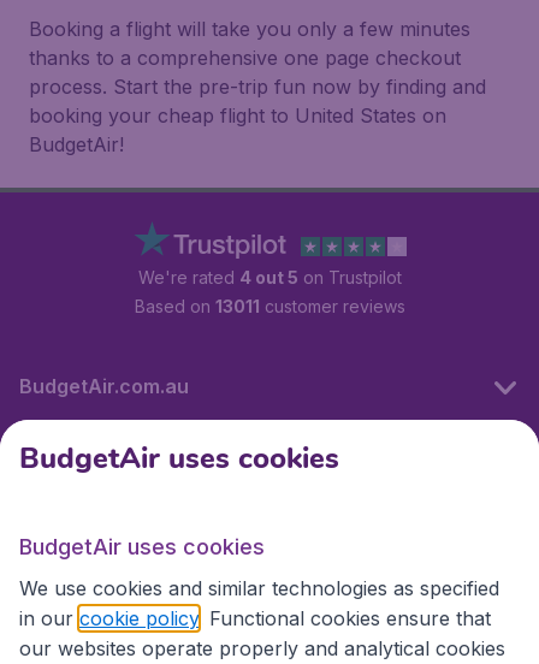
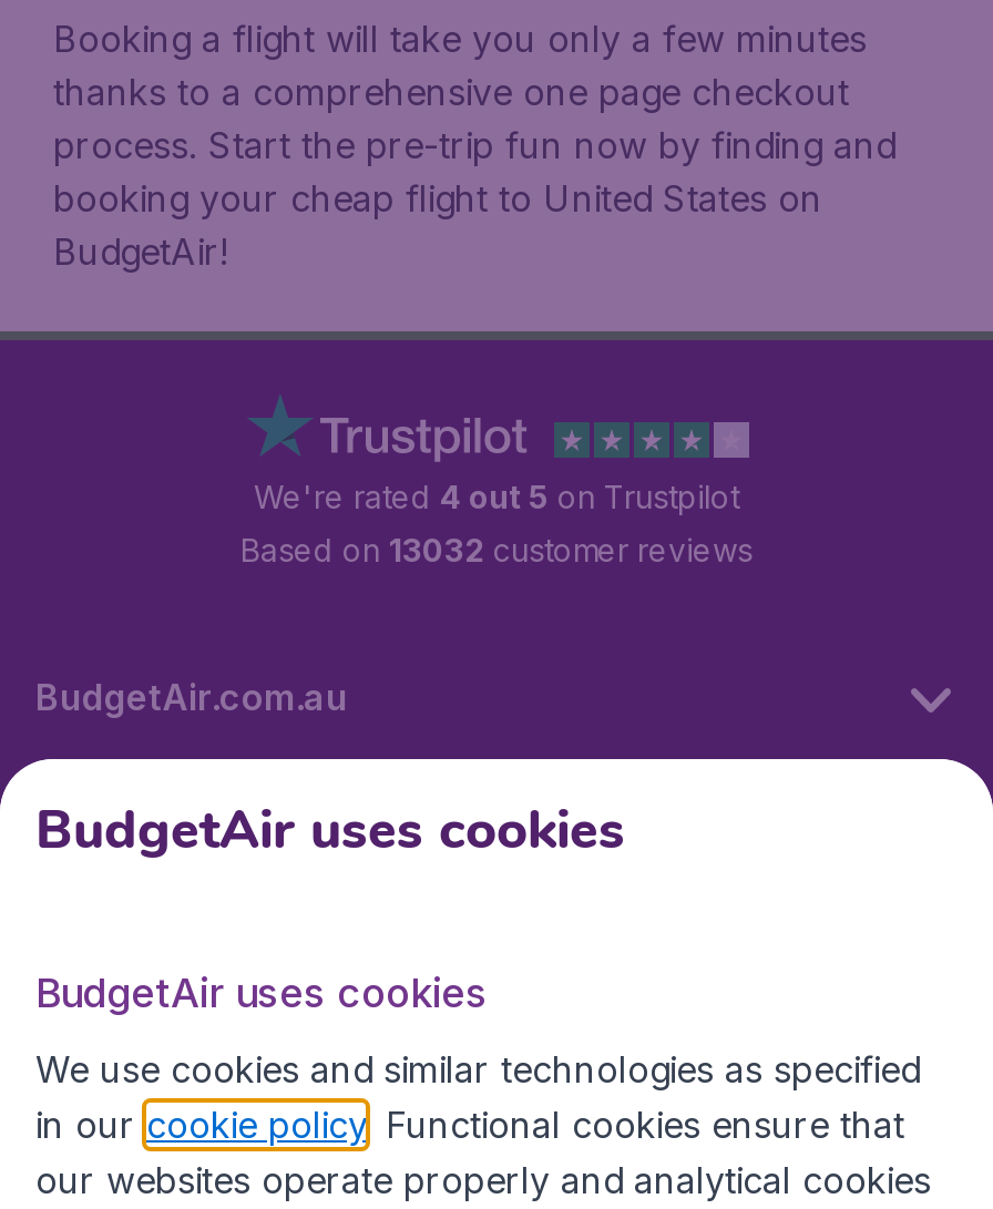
[134,296,405,316] Based on 13011 customer reviews -> [240,531,753,568] Based on 13032 customer reviews

